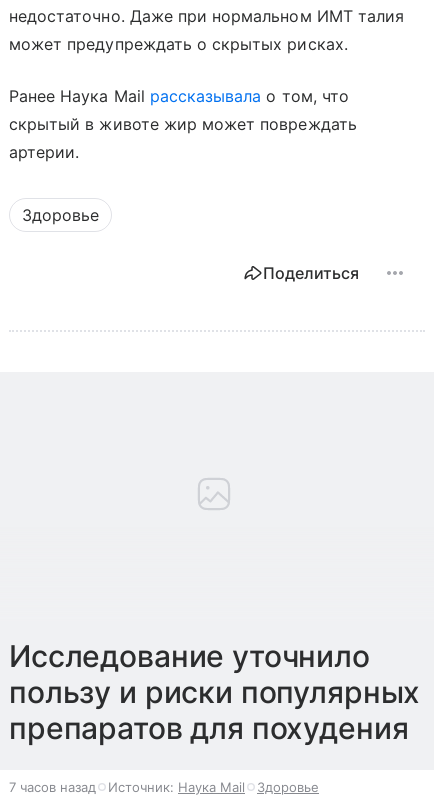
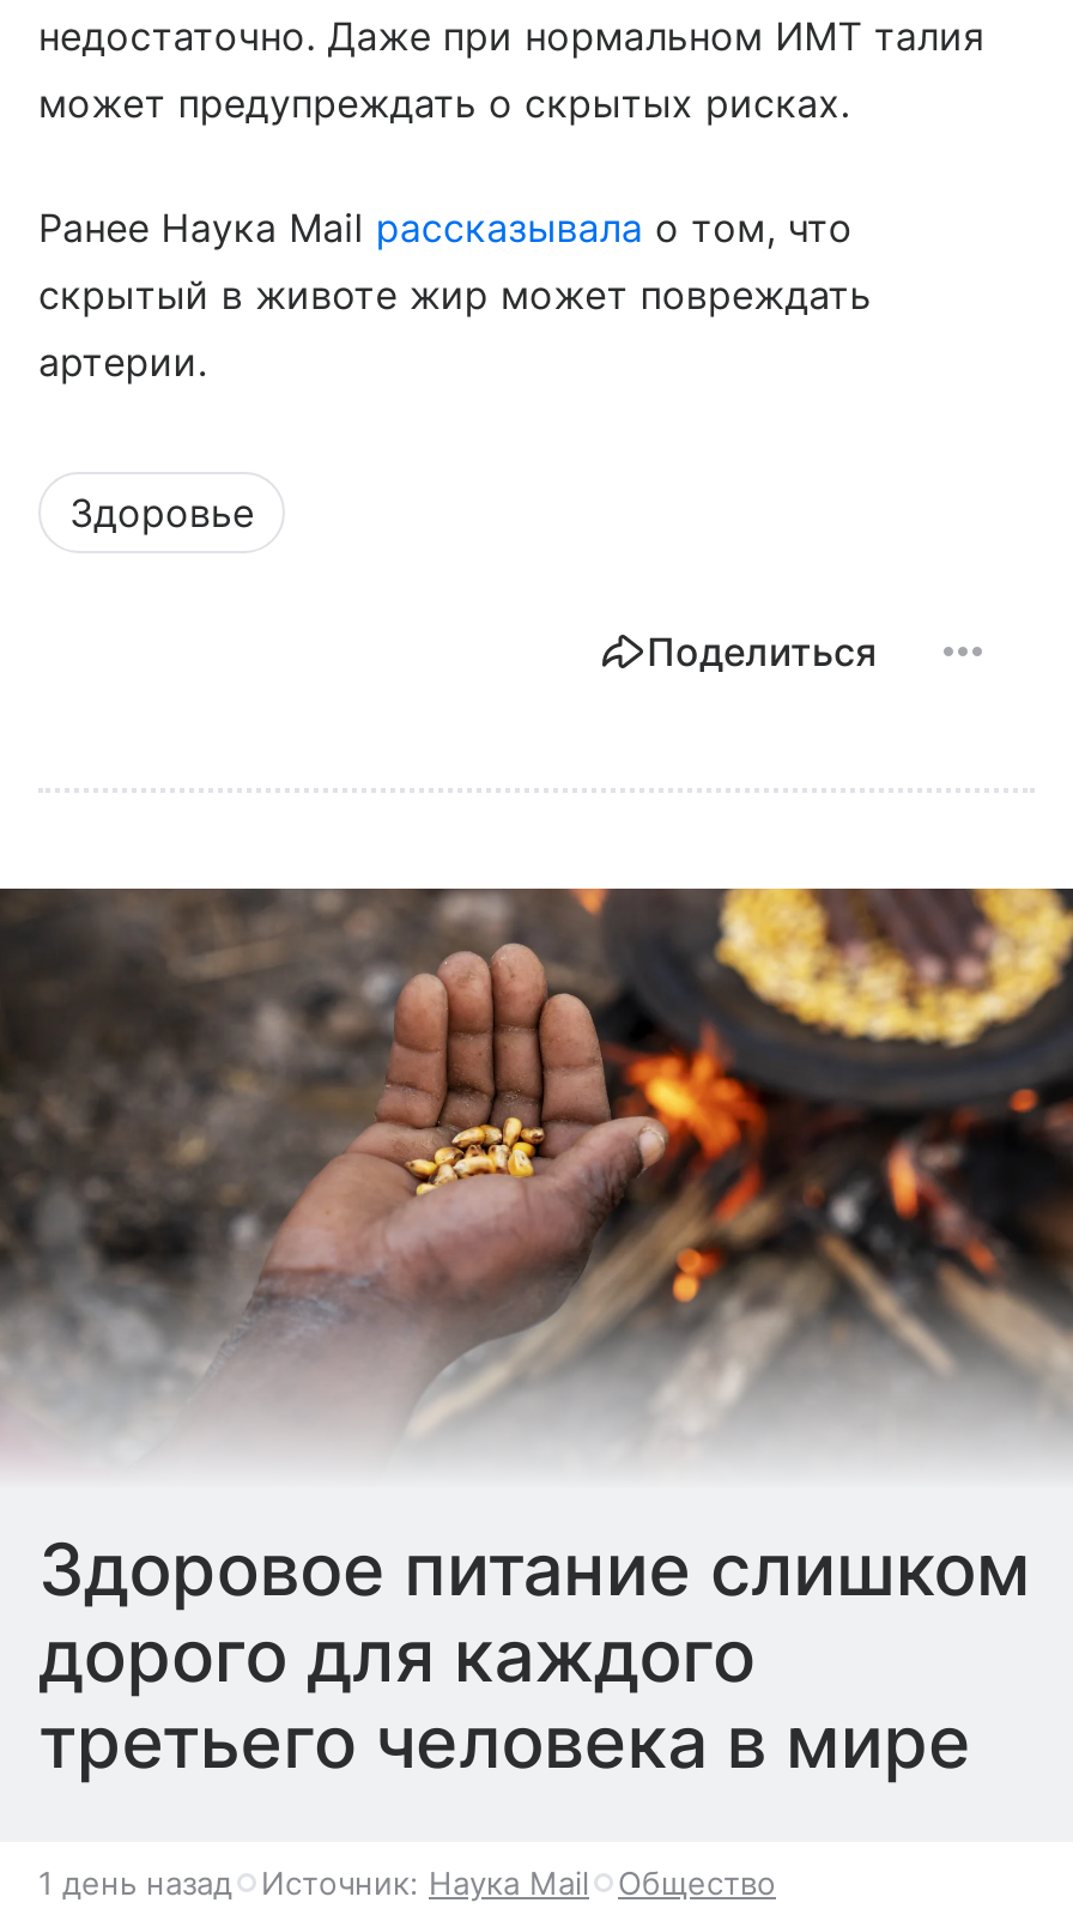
none -> [7,886,1066,1461] [image]
[9,638,420,746] Исследование уточнило | пользу и риски популярных | препаратов для похудения -> [38,1526,1031,1784] Здоровое питание слишком | дорого для каждого | третьего человека в мире
[9,779,96,795] 7 часов назад -> [38,1863,232,1902] 1 день назад
[257,779,319,795] Здоровье -> [618,1863,776,1902] Общество

